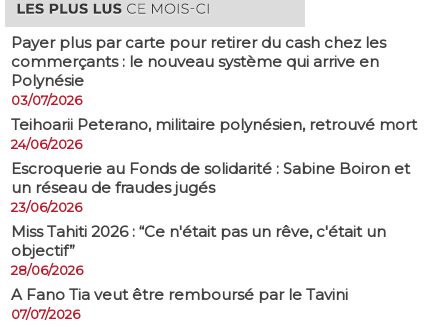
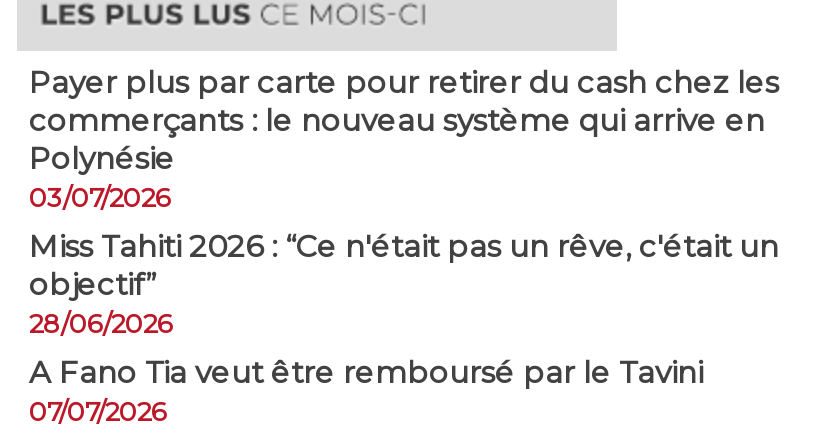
[11,115,417,215] Teihoarii Peterano, militaire polynésien, retrouvé mort | 24/06/2026 | Escroquerie au Fonds de solidarité : Sabine Boiron et | un réseau de fraudes jugés | 23/06/2026 -> none

